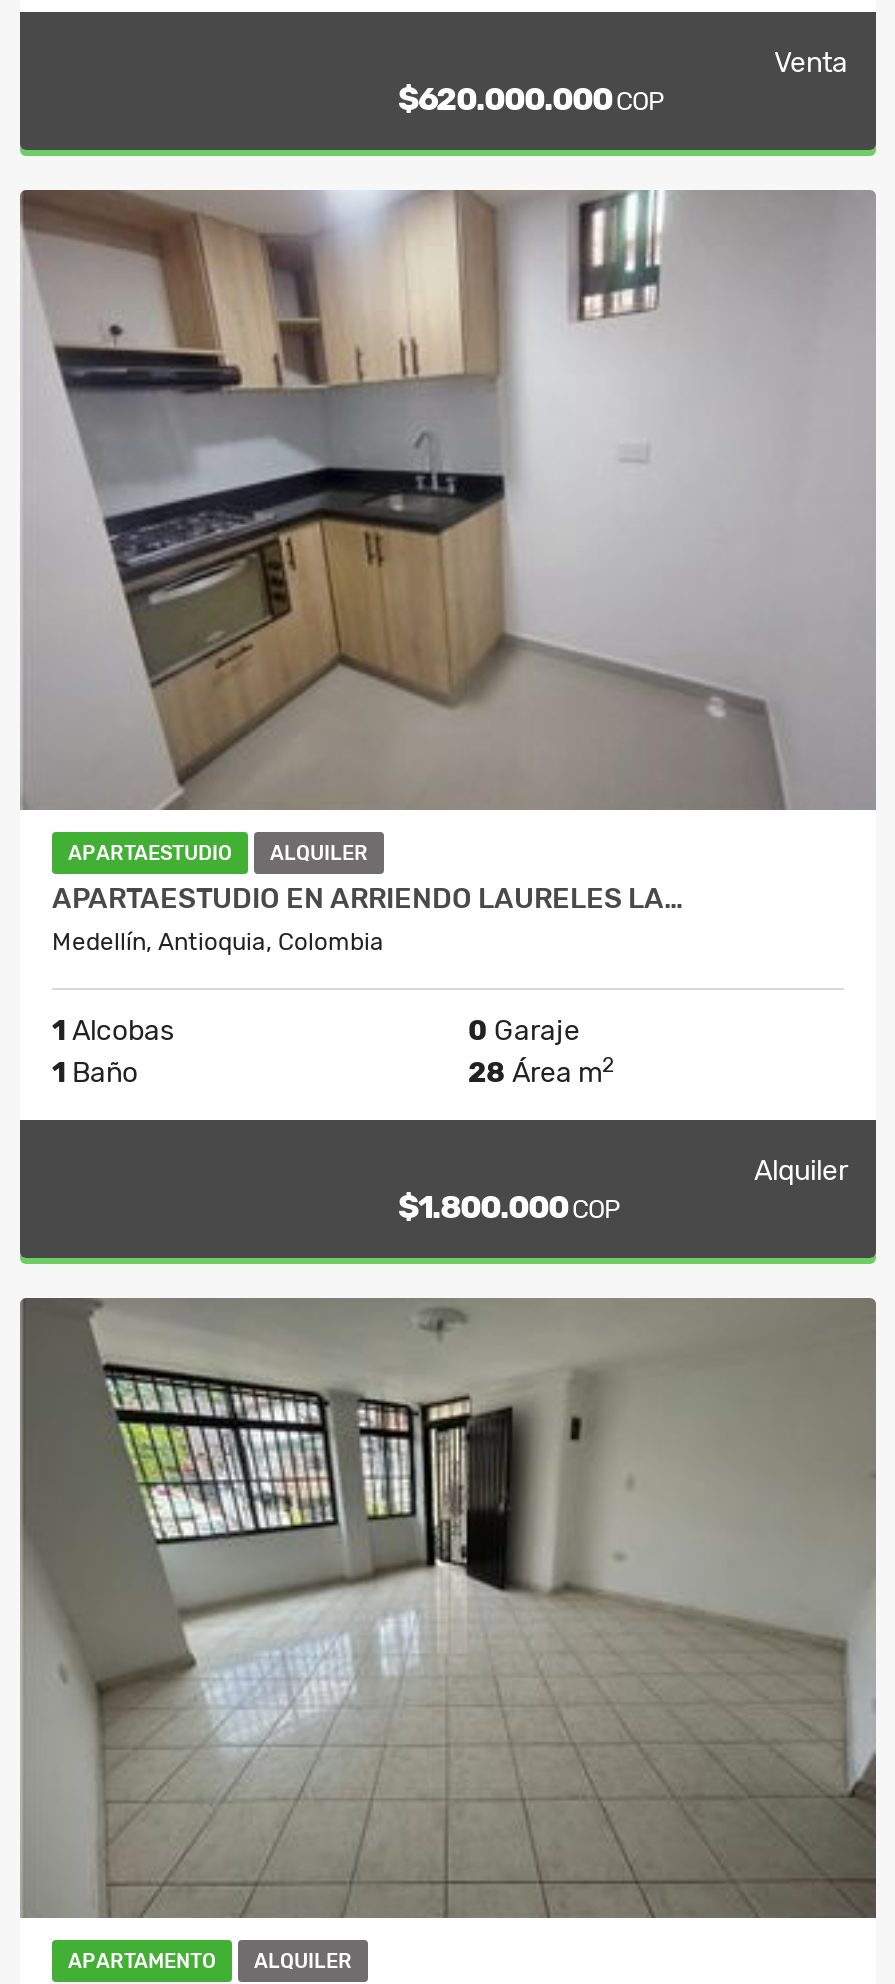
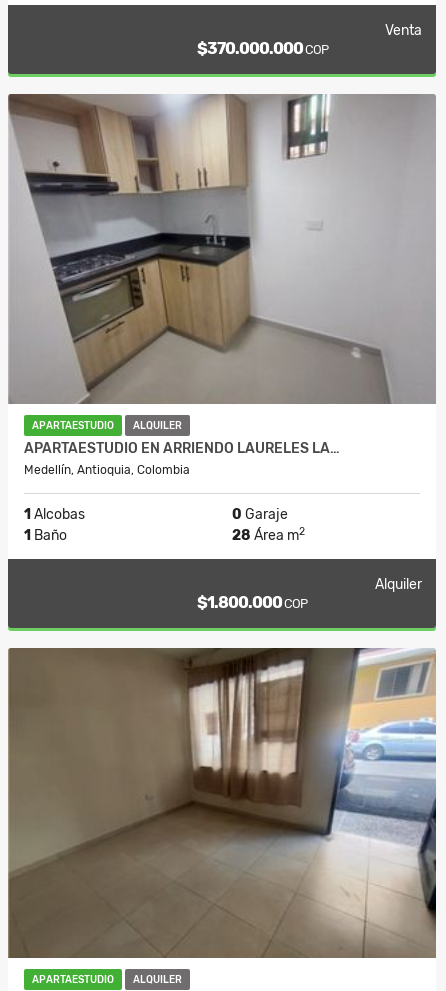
[398,80,662,118] $620.000.000COP -> [197,39,328,58] $370.000.000COP
[20,1296,878,1974] [image] | APARTAMENTO -> [9,648,436,986] [image] | APARTAESTUDIO

